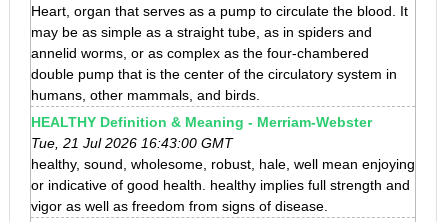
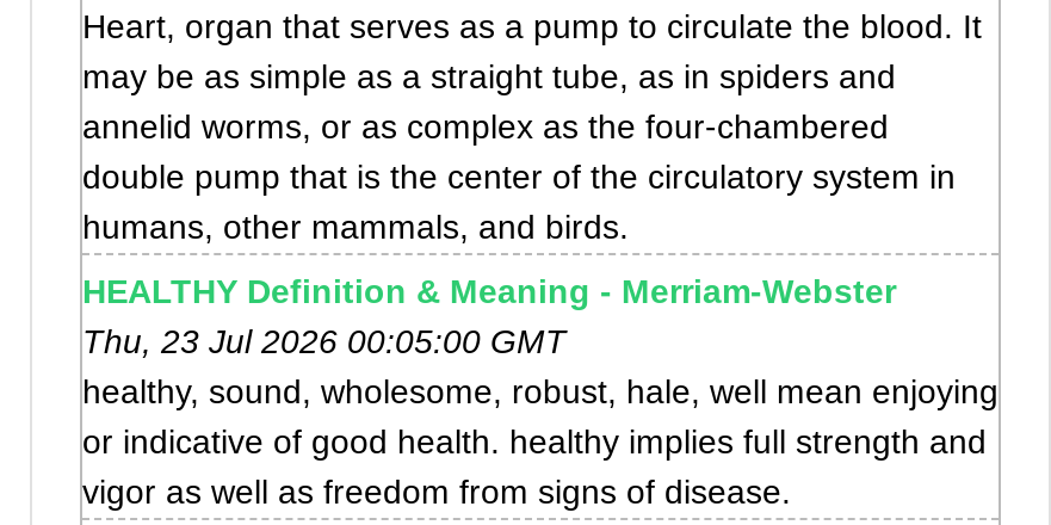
[31,135,233,151] Tue, 21 Jul 2026 16:43:00 GMT -> [82,323,567,361] Thu, 23 Jul 2026 00:05:00 GMT

